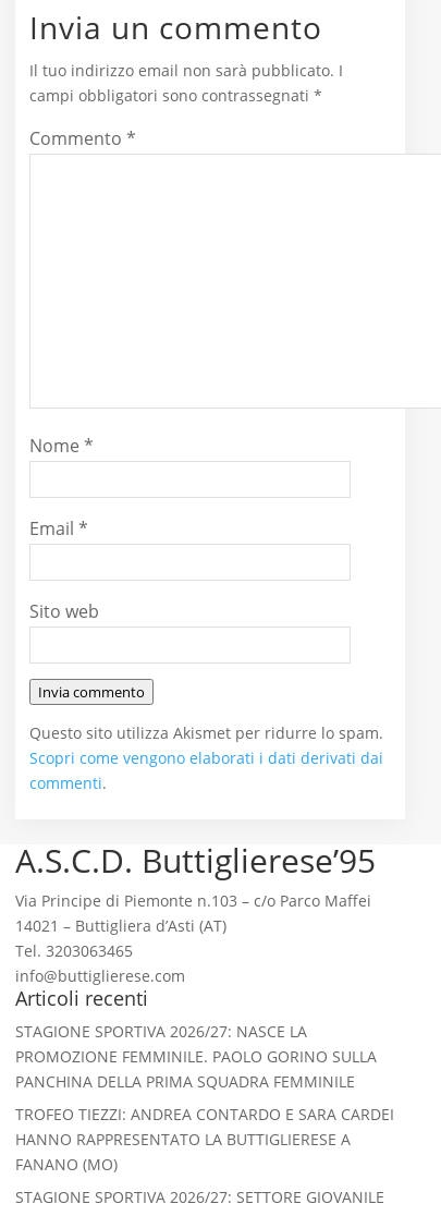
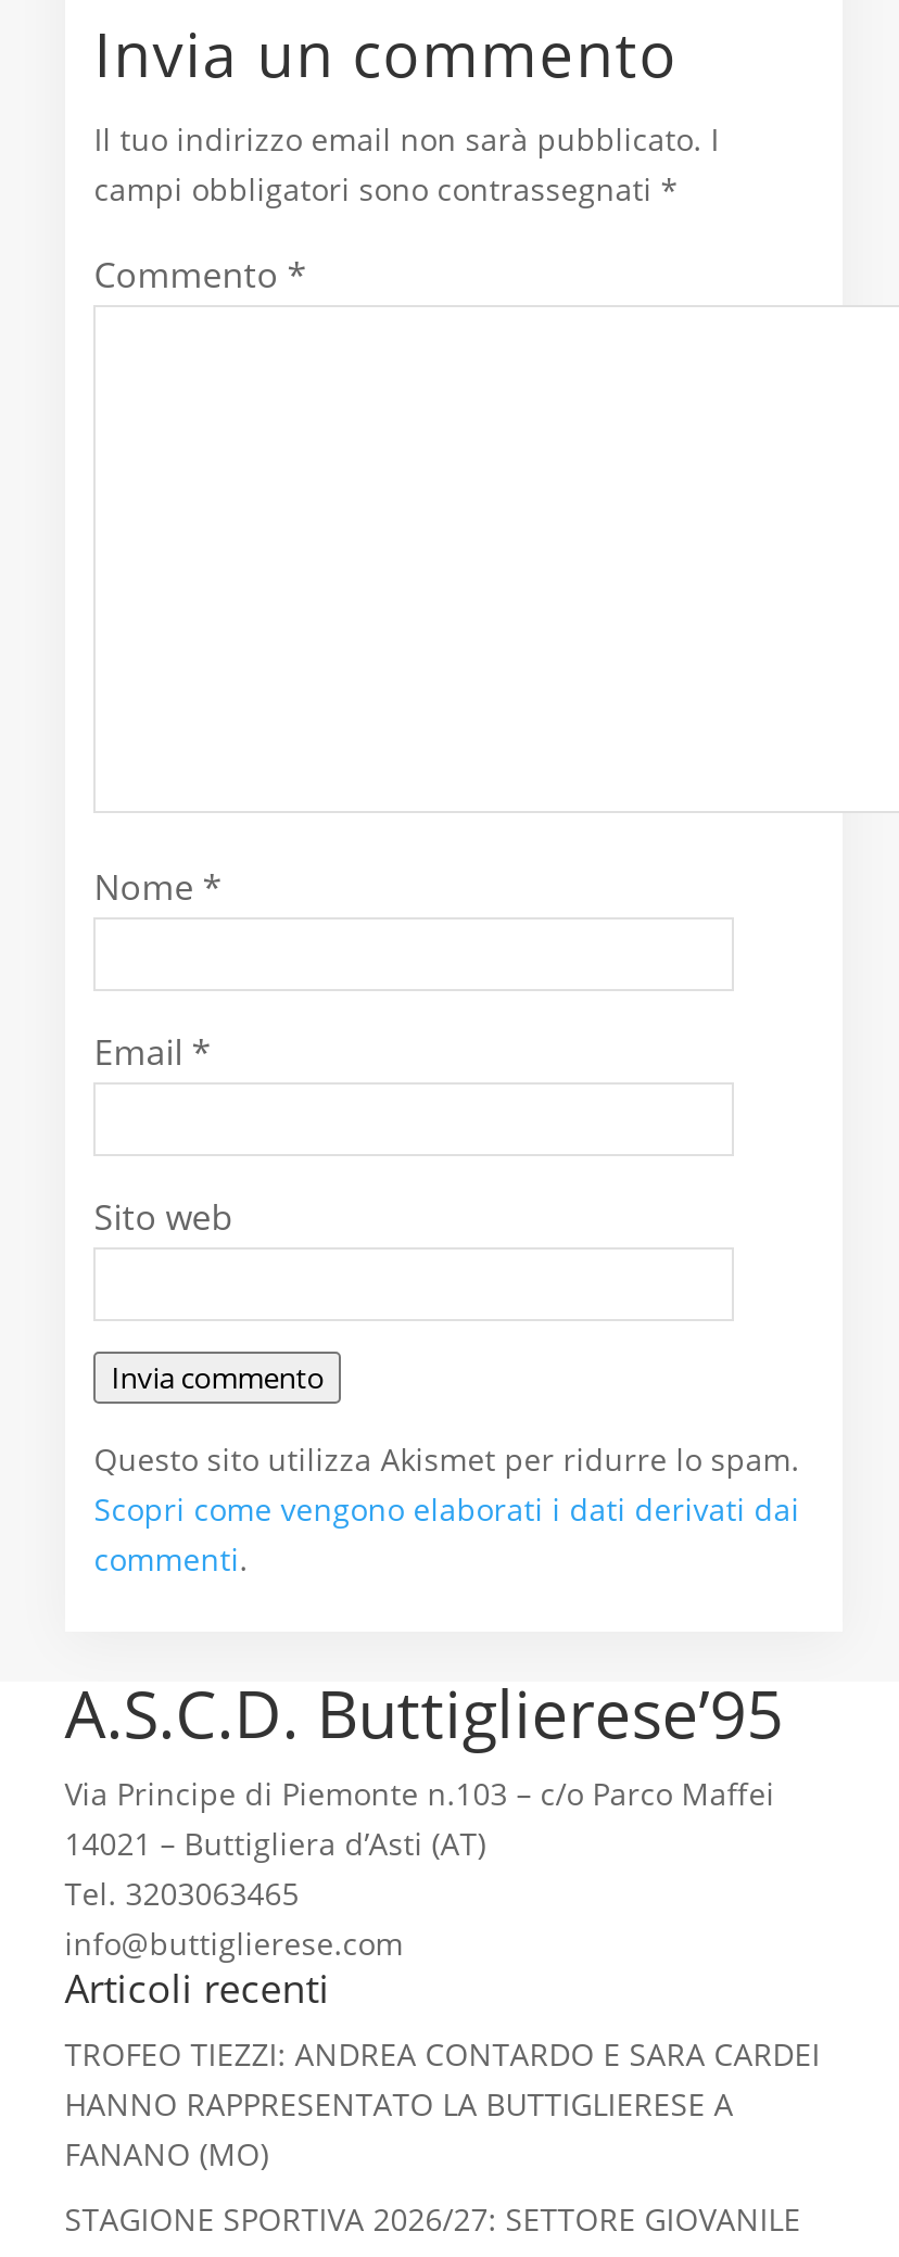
[15,1021,377,1091] STAGIONE SPORTIVA 2026/27: NASCE LA | PROMOZIONE FEMMINILE. PAOLO GORINO SULLA | PANCHINA DELLA PRIMA SQUADRA FEMMINILE -> none

